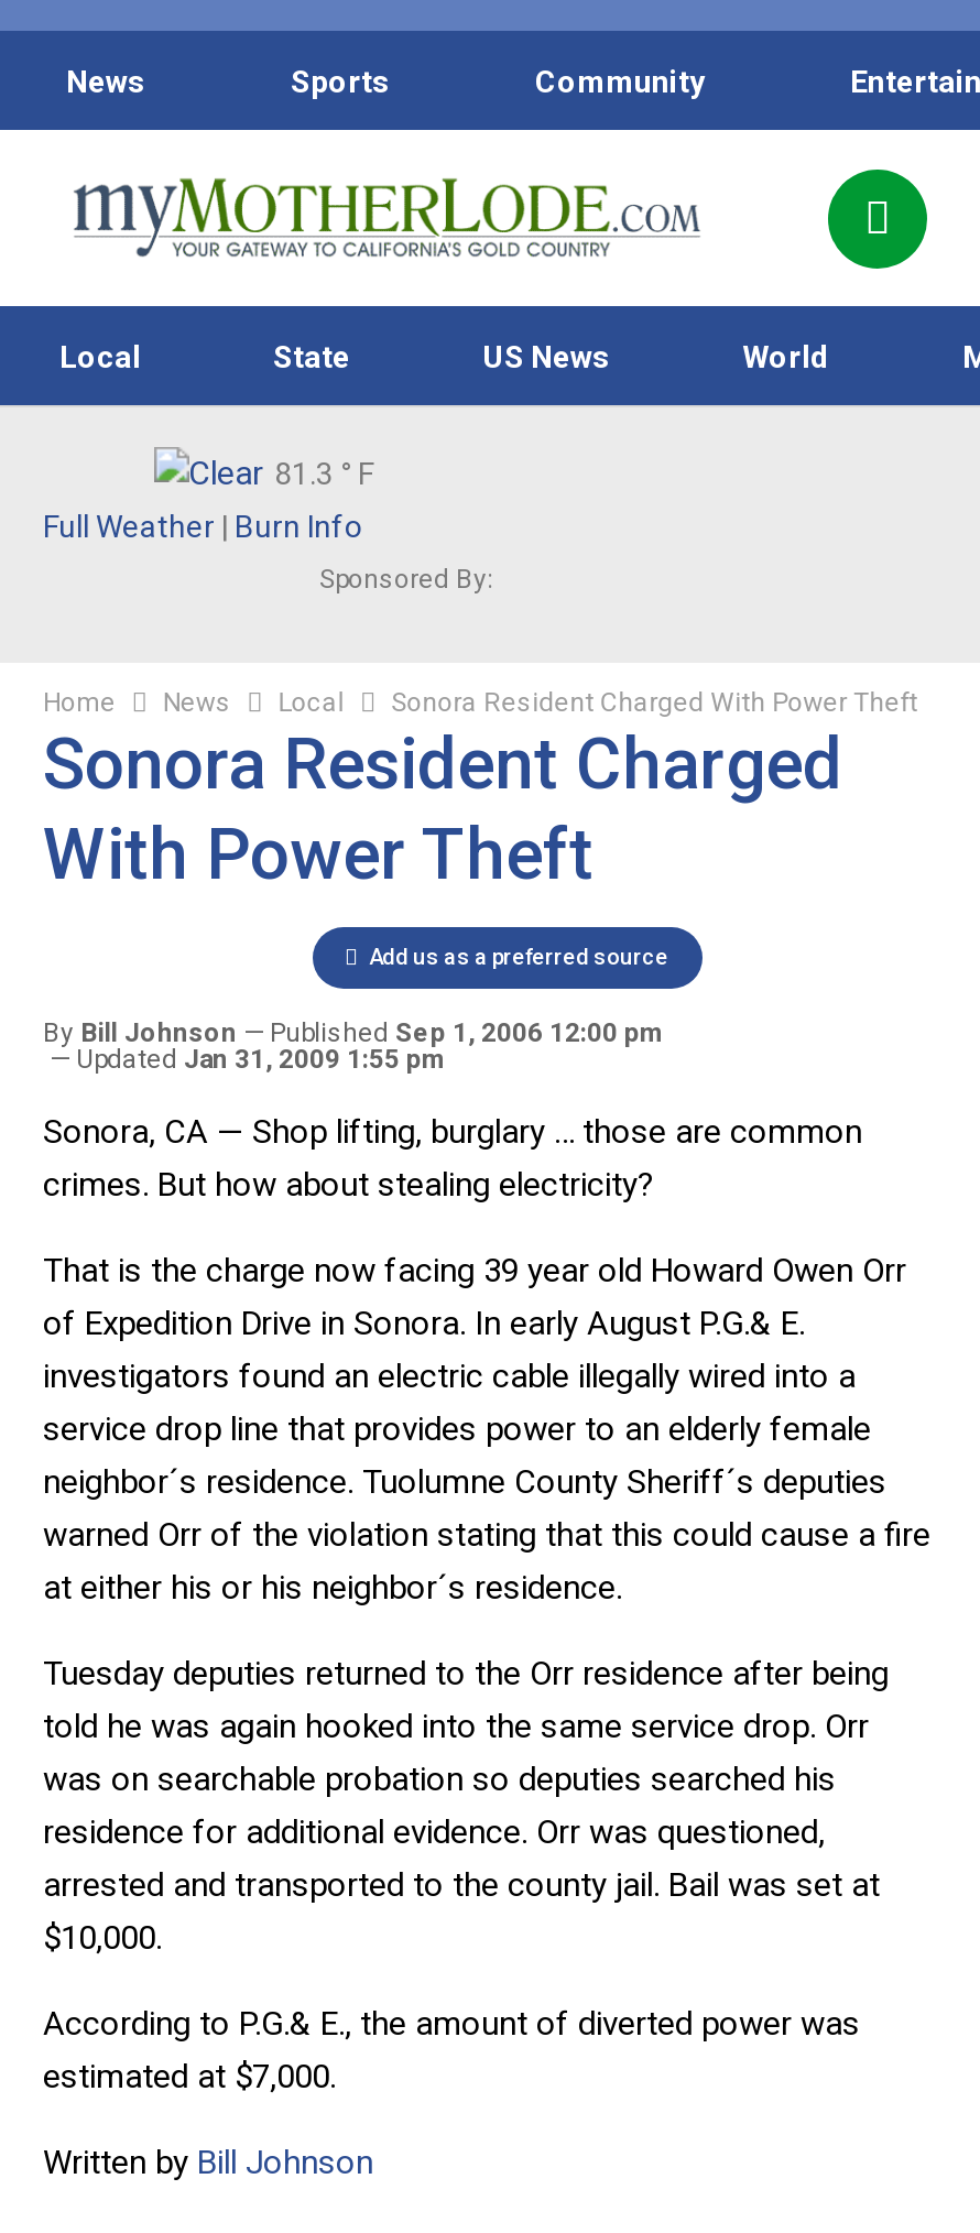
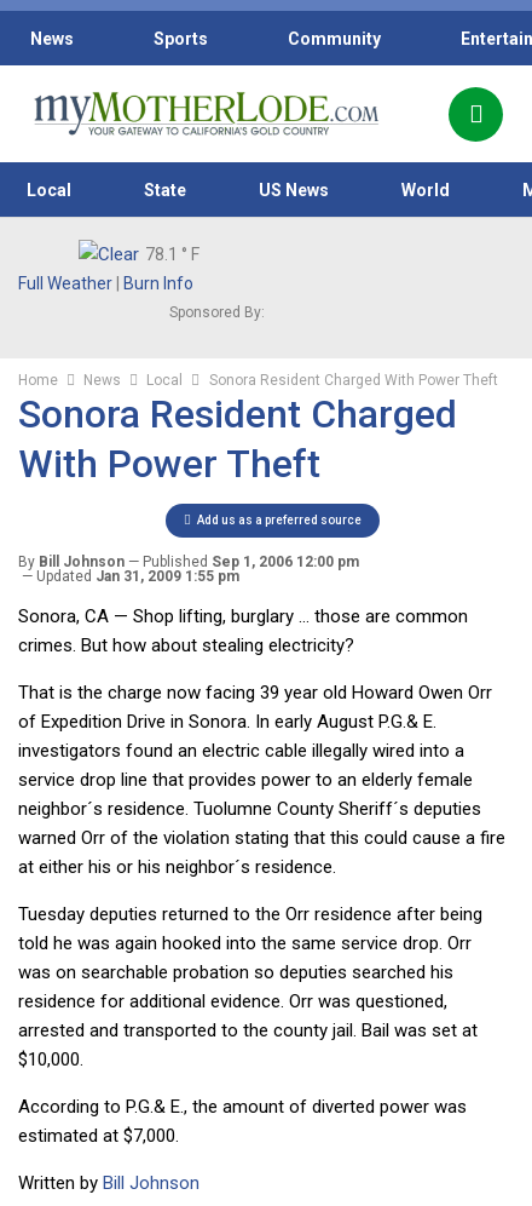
[274,456,373,491] 81.3 ° F -> [144,245,199,264] 78.1 ° F

